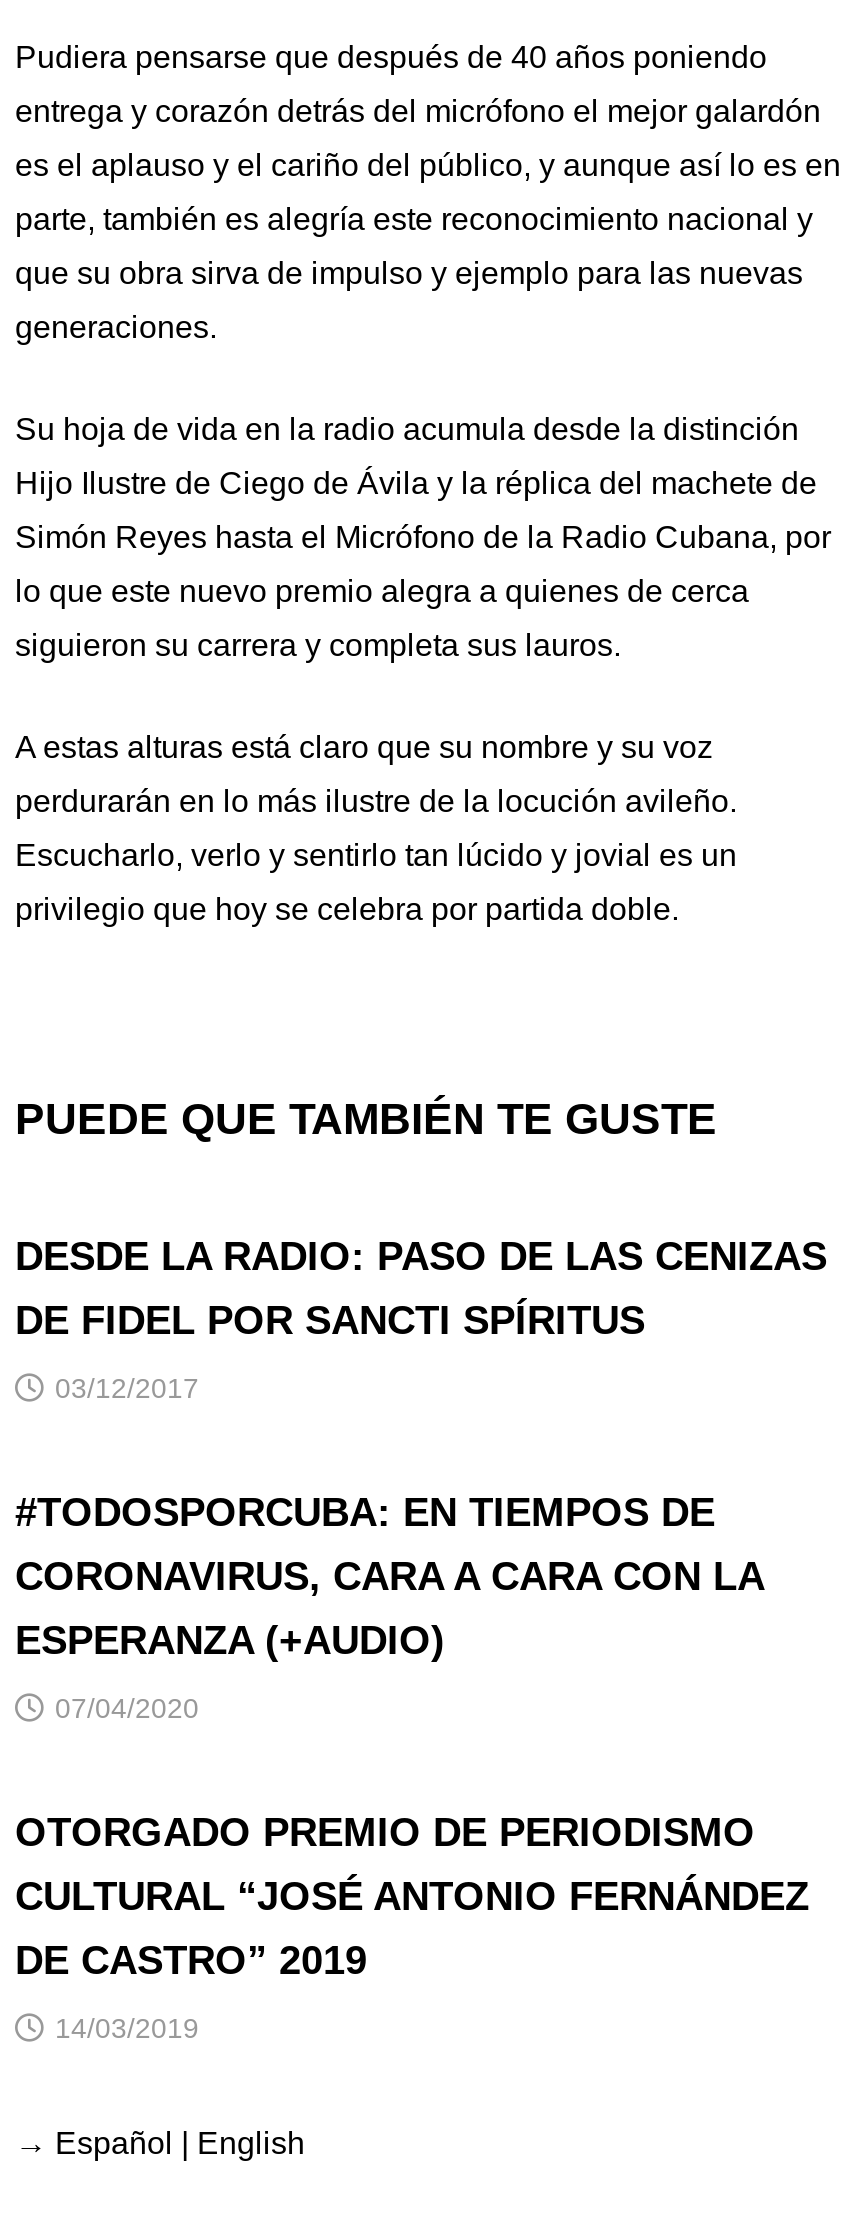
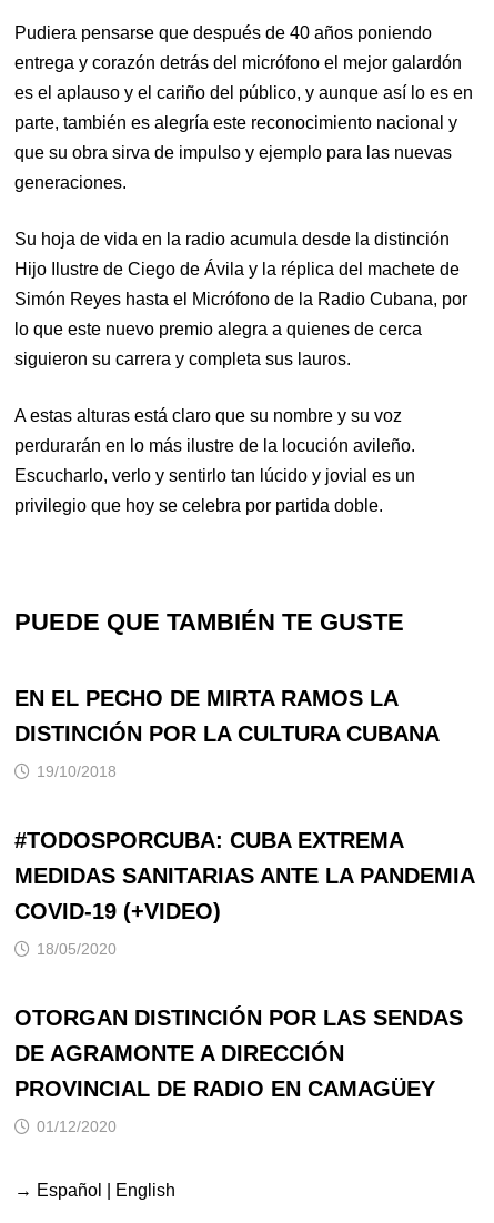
[15,1235,827,1279] DESDE LA RADIO: PASO DE LAS CENIZAS -> [15,686,398,711] EN EL PECHO DE MIRTA RAMOS LA
[15,1299,645,1343] DE FIDEL POR SANCTI SPÍRITUS -> [15,722,440,746] DISTINCIÓN POR LA CULTURA CUBANA
[55,1373,199,1405] 03/12/2017 -> [37,763,117,781] 19/10/2018
[15,1491,715,1535] #TODOSPORCUBA: EN TIEMPOS DE -> [15,828,403,853] #TODOSPORCUBA: CUBA EXTREMA
[15,1555,763,1599] CORONAVIRUS, CARA A CARA CON LA -> [15,864,474,888] MEDIDAS SANITARIAS ANTE LA PANDEMIA
[15,1619,445,1663] ESPERANZA (+AUDIO) -> [15,899,221,924] COVID-19 (+VIDEO)
[55,1693,199,1725] 07/04/2020 -> [37,940,117,958] 18/05/2020
[15,1811,755,1855] OTORGADO PREMIO DE PERIODISMO -> [15,1006,463,1030] OTORGAN DISTINCIÓN POR LAS SENDAS
[15,1875,809,1919] CULTURAL “JOSÉ ANTONIO FERNÁNDEZ -> [15,1041,345,1066] DE AGRAMONTE A DIRECCIÓN
[15,1939,367,1983] DE CASTRO” 2019 -> [15,1077,436,1101] PROVINCIAL DE RADIO EN CAMAGÜEY
[55,2013,199,2045] 14/03/2019 -> [37,1118,117,1136] 01/12/2020

